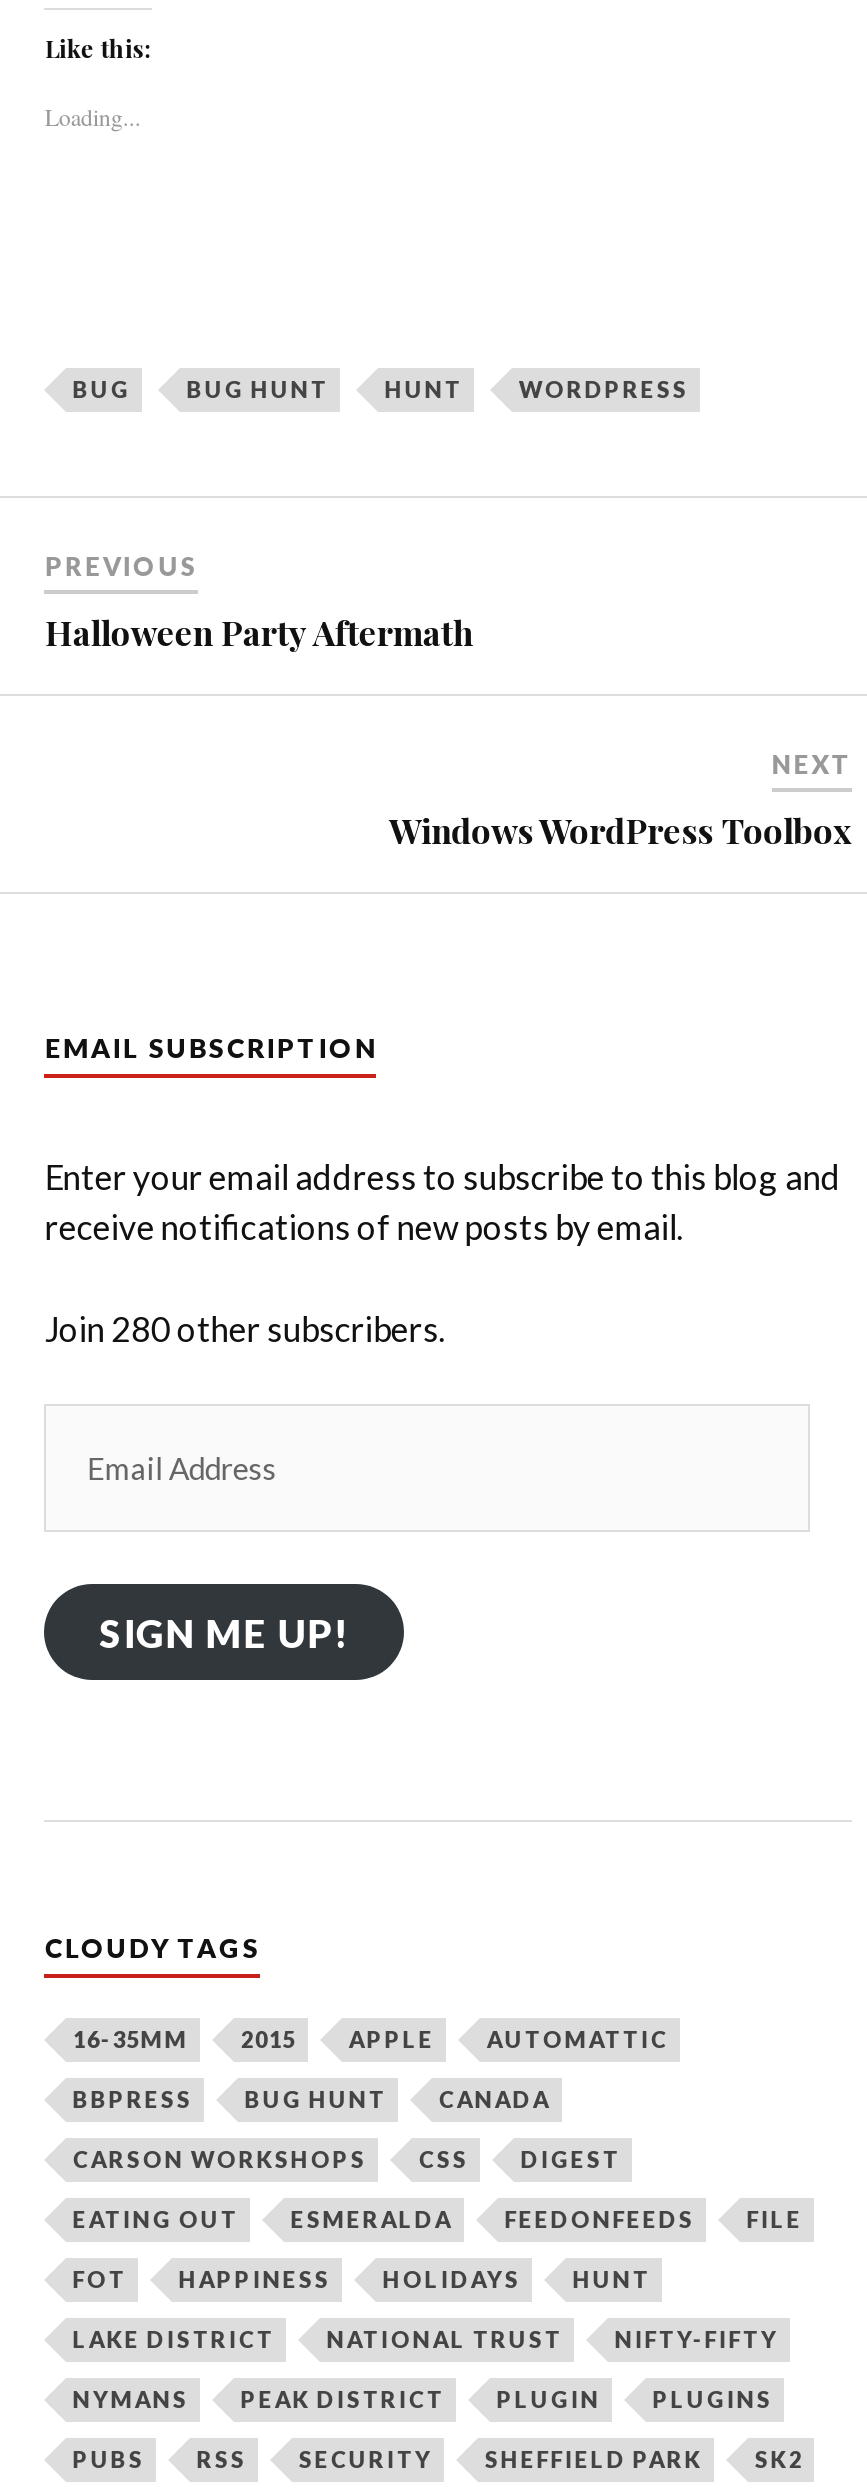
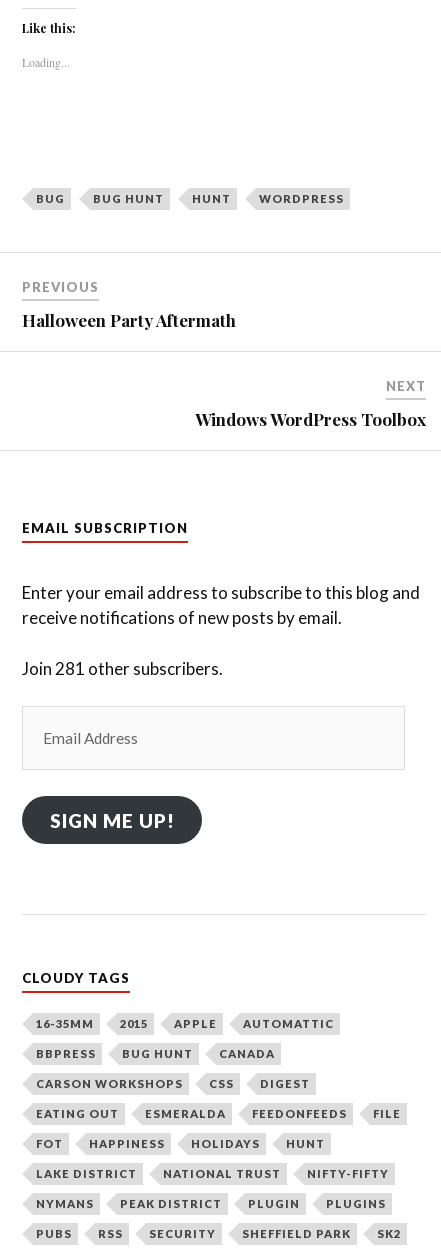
[45,1308,447,1350] Join 280 other subscribers. -> [22,658,223,679] Join 281 other subscribers.

